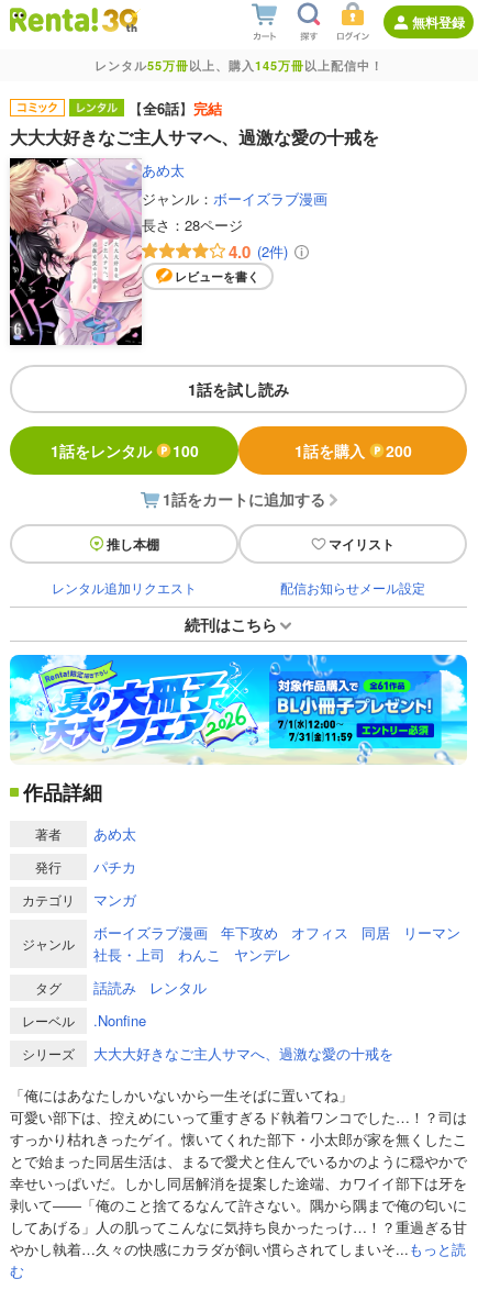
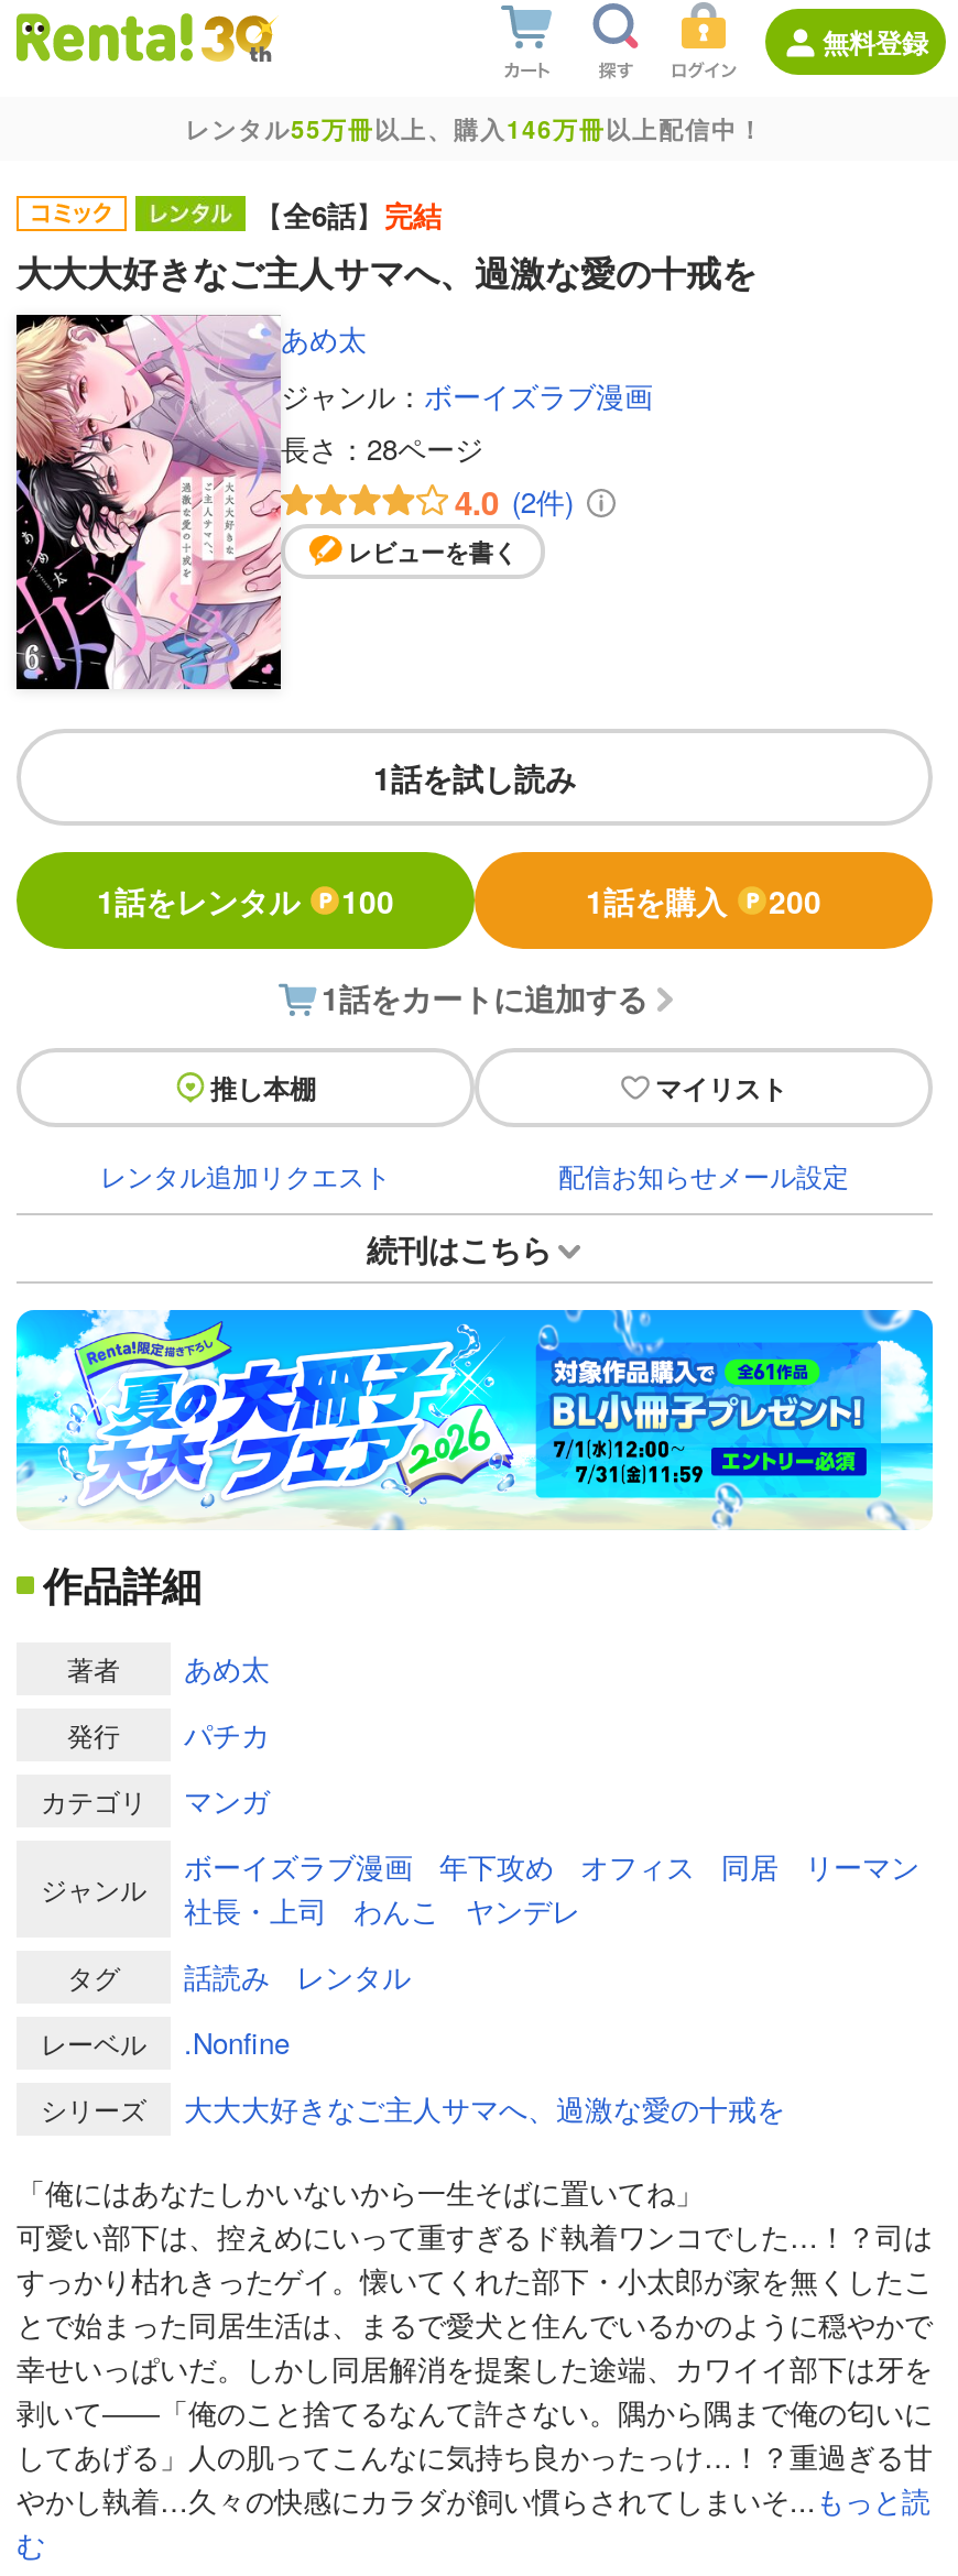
[94,57,383,74] レンタル55万冊以上、購入145万冊以上配信中！ -> [185,112,764,145] レンタル55万冊以上、購入146万冊以上配信中！

